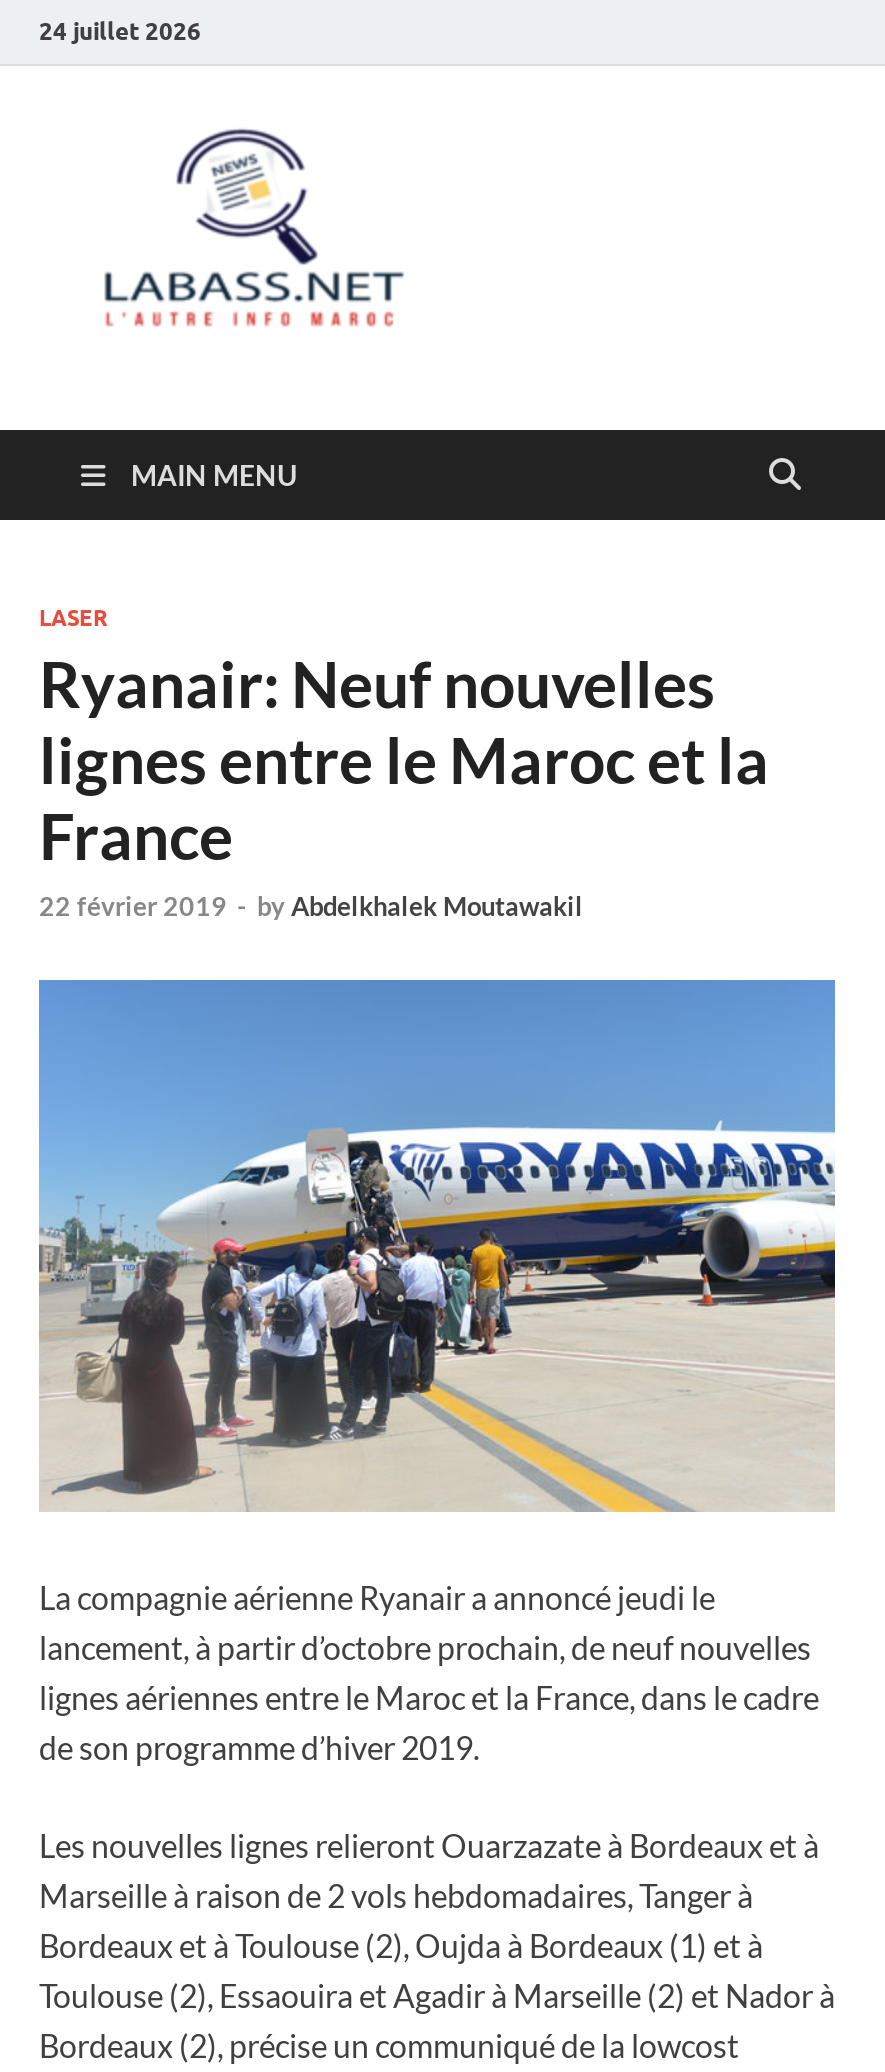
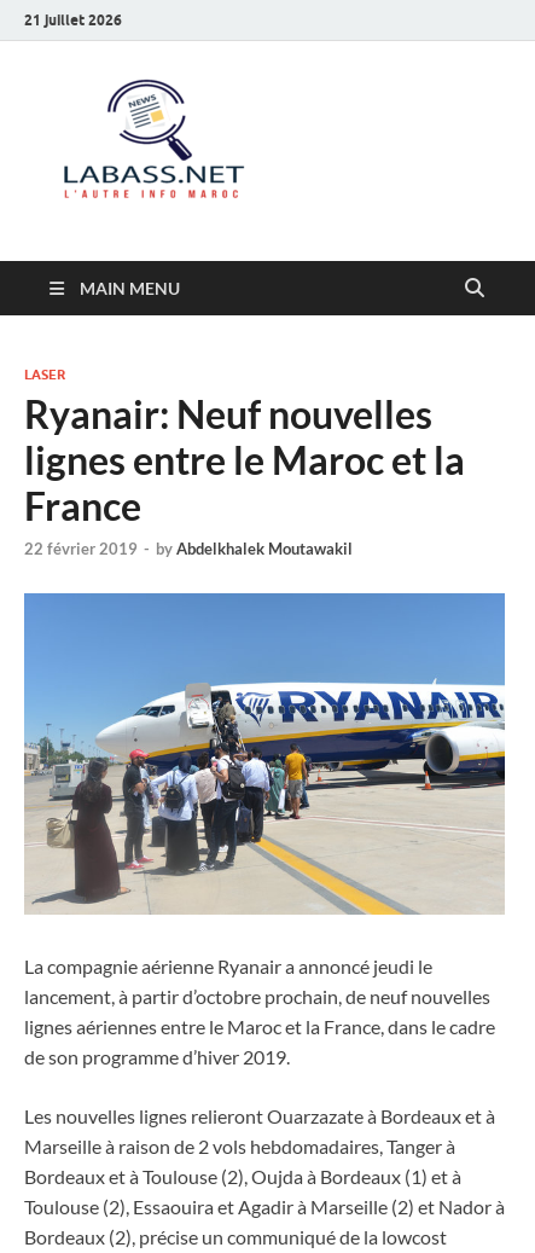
[39,15,201,45] 24 juillet 2026 -> [24,10,122,28] 21 juillet 2026

